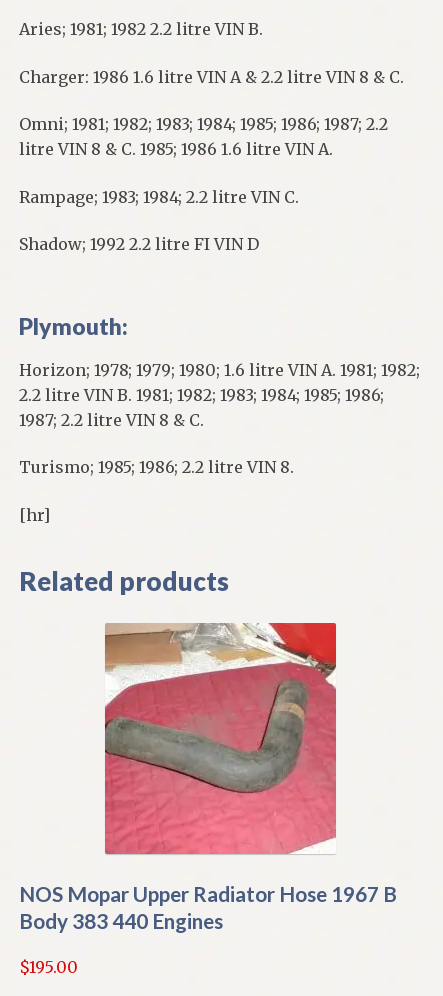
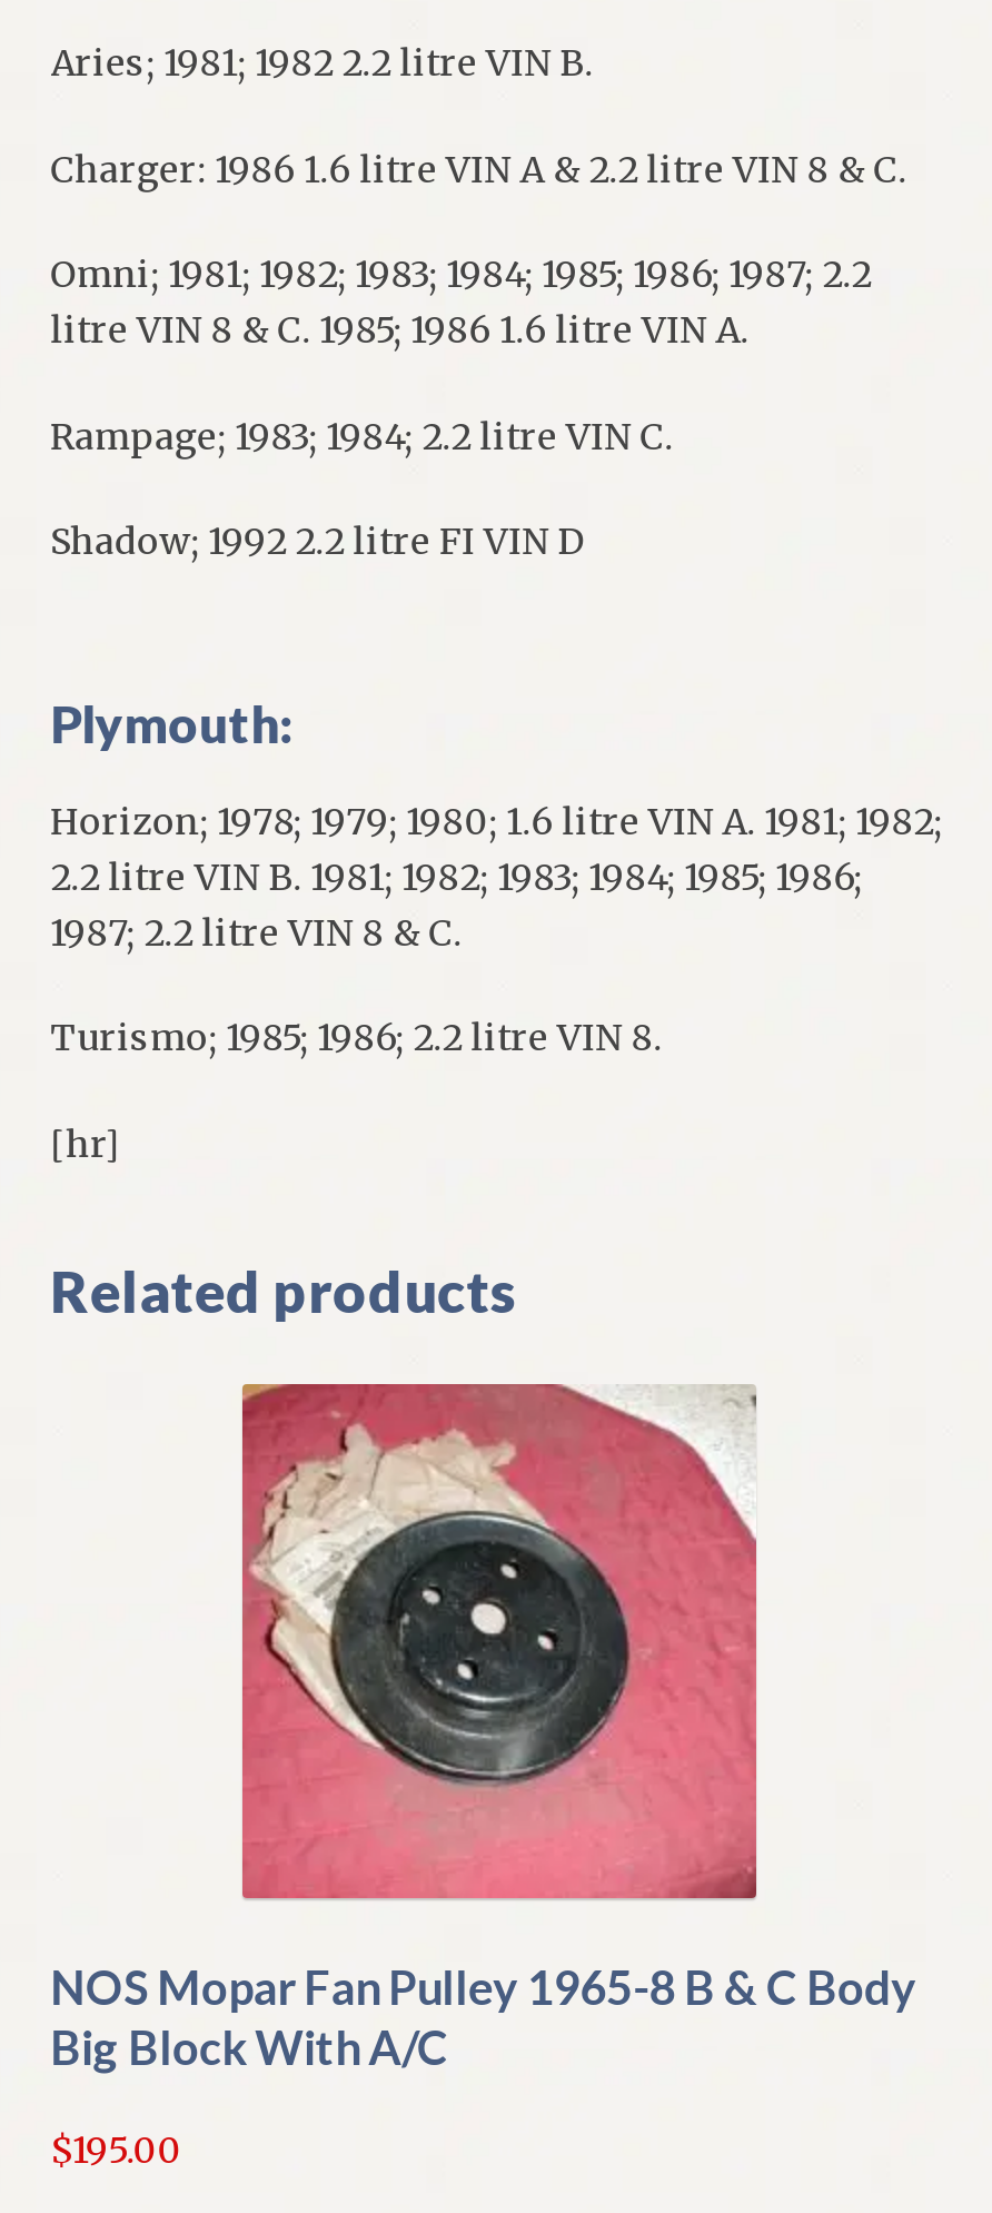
[19,622,397,933] [image] | NOS Mopar Upper Radiator Hose 1967 B | Body 383 440 Engines -> [50,1382,915,2074] [image] | NOS Mopar Fan Pulley 1965-8 B & C Body | Big Block With A/C

